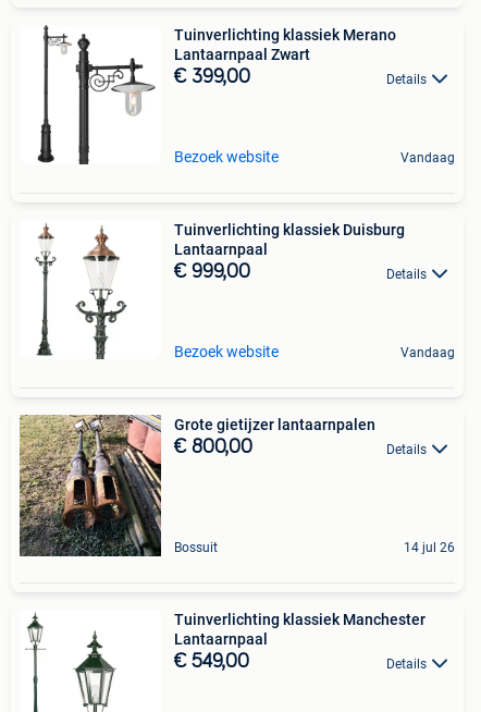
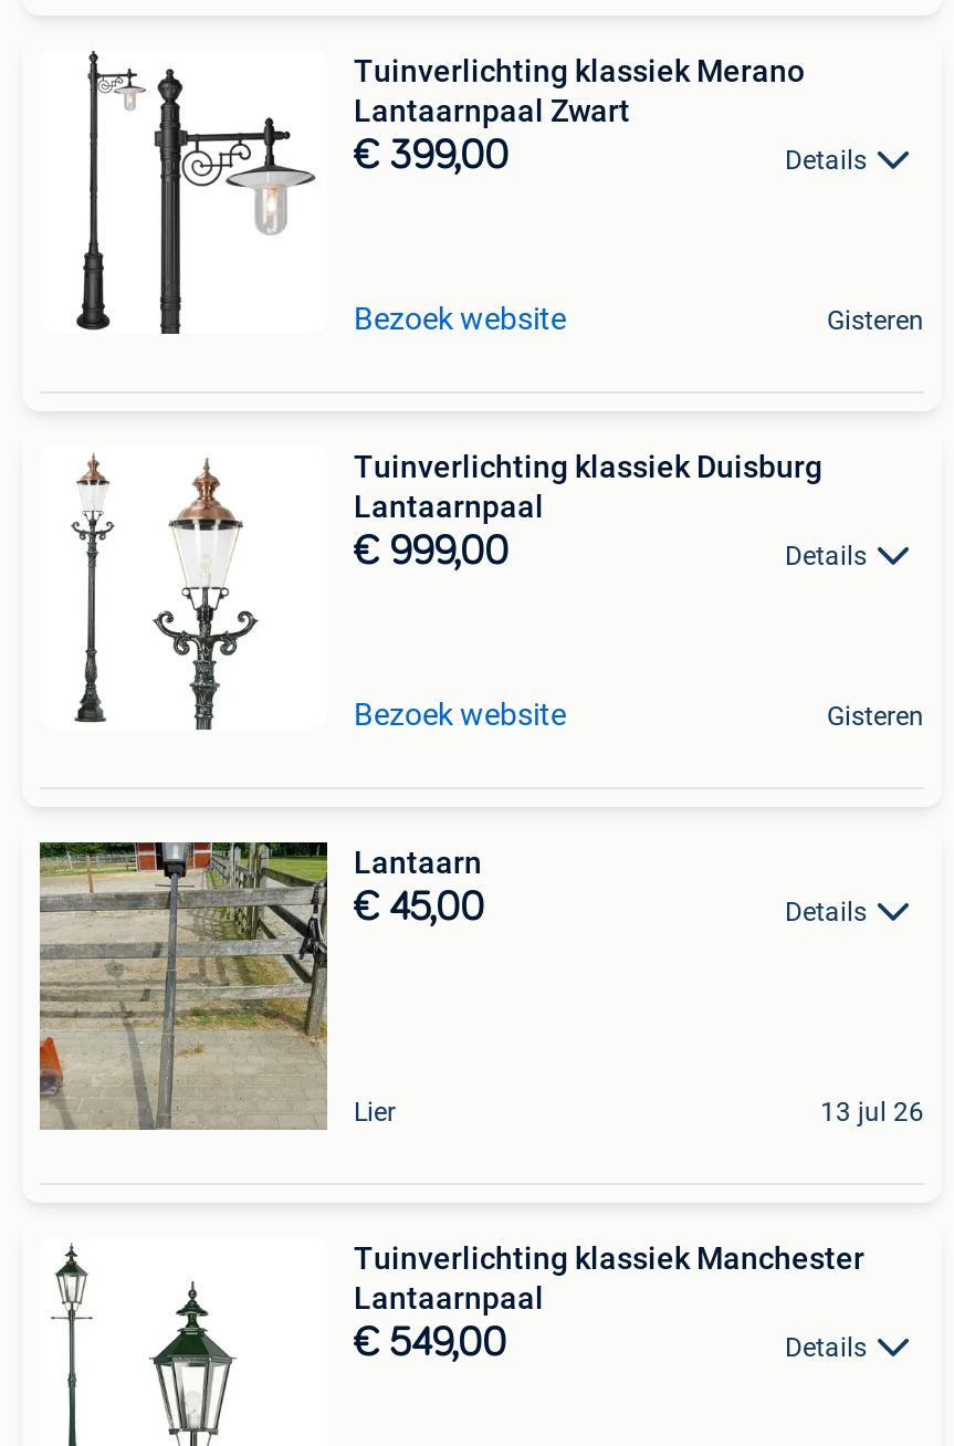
[400,151,455,166] Vandaag -> [827,306,924,337] Gisteren
[400,345,455,361] Vandaag -> [827,702,924,733] Gisteren
[18,414,375,557] [image] | Grote gietijzer lantaarnpalen | € 800,00 -> [38,840,484,1132] [image] | Lantaarn | € 45,00
[174,540,455,556] Bossuit | 14 jul 26 -> [354,1097,924,1128] Lier | 13 jul 26

